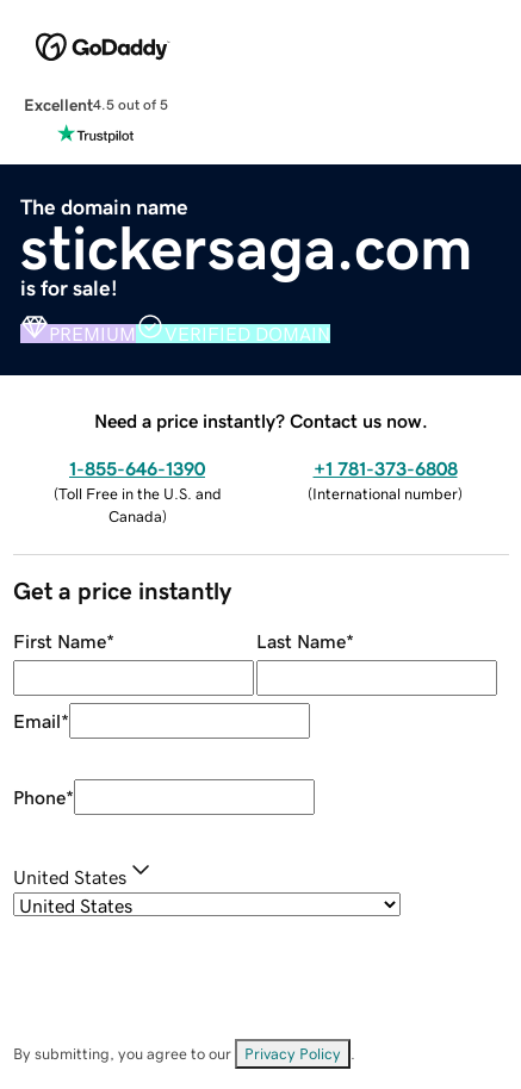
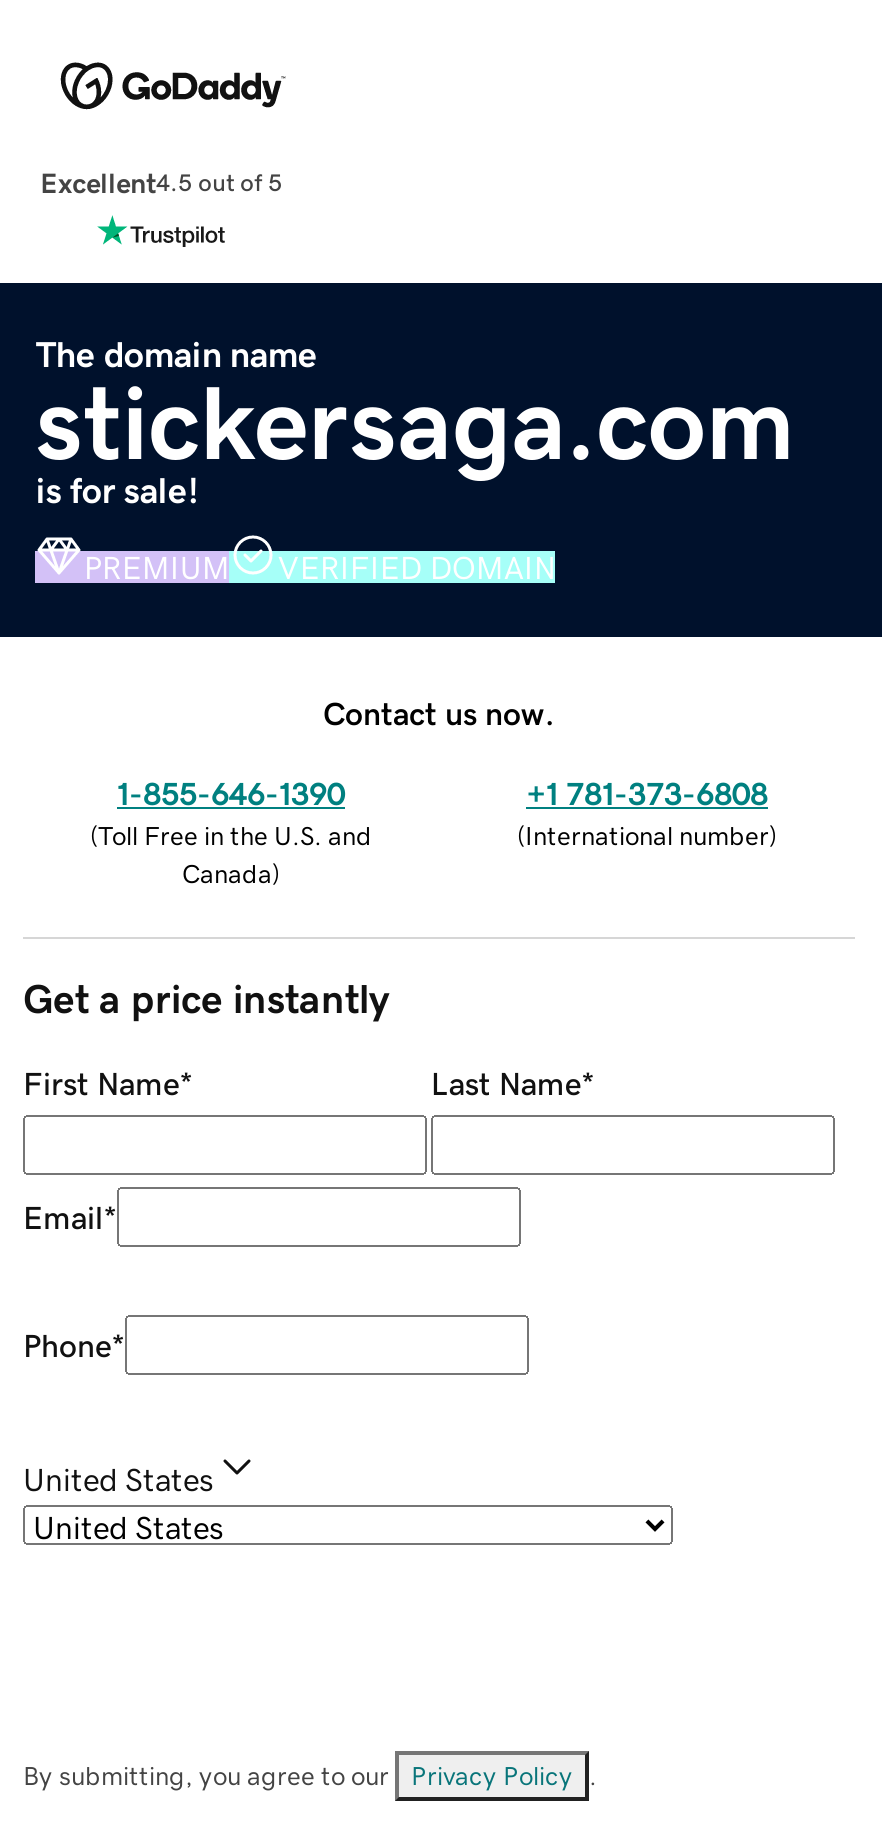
[94,411,428,430] Need a price instantly? Contact us now. -> [323,696,555,728] Contact us now.

